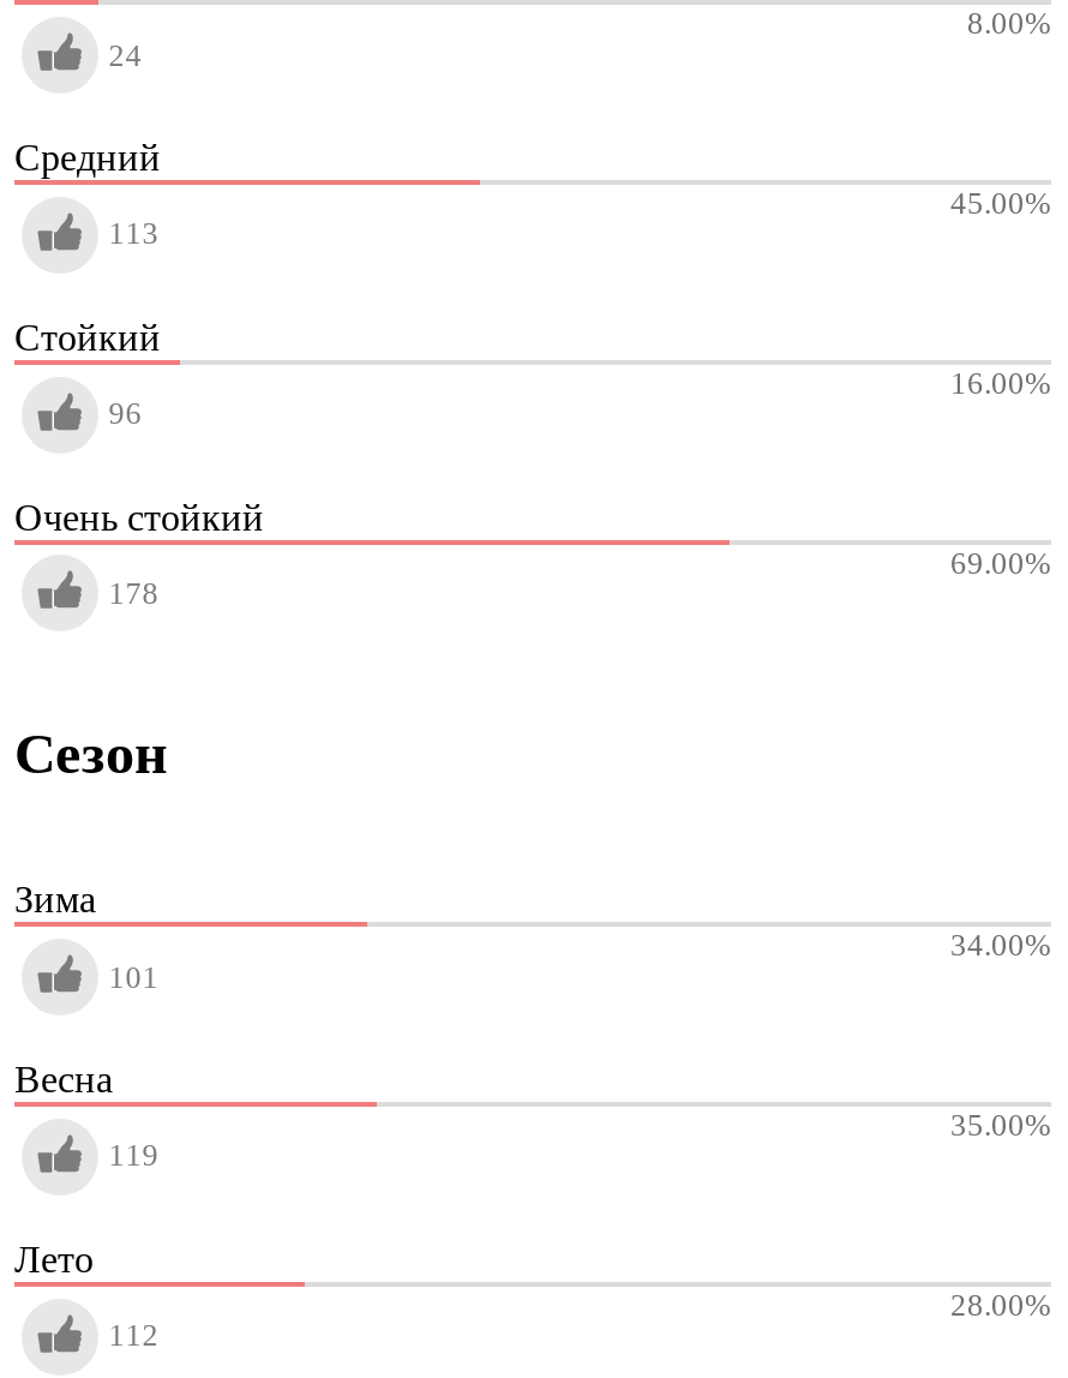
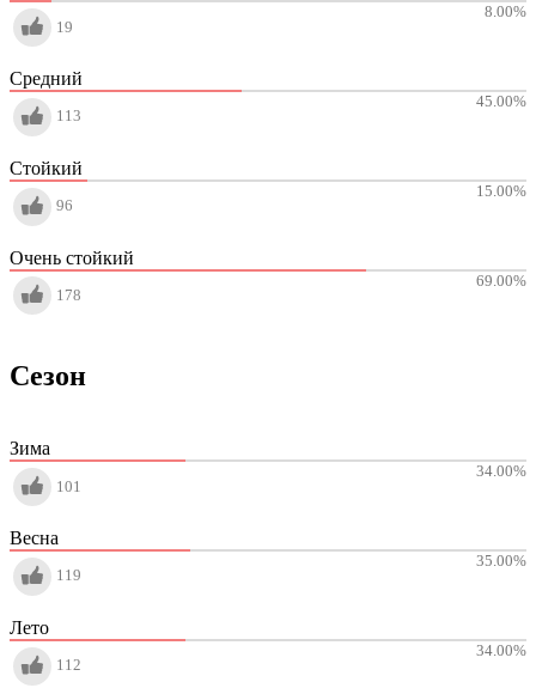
[108,38,142,72] 24 -> [56,19,73,36] 19
[950,367,1051,400] 16.00% -> [476,183,526,200] 15.00%
[950,1289,1051,1322] 28.00% -> [476,642,526,659] 34.00%

